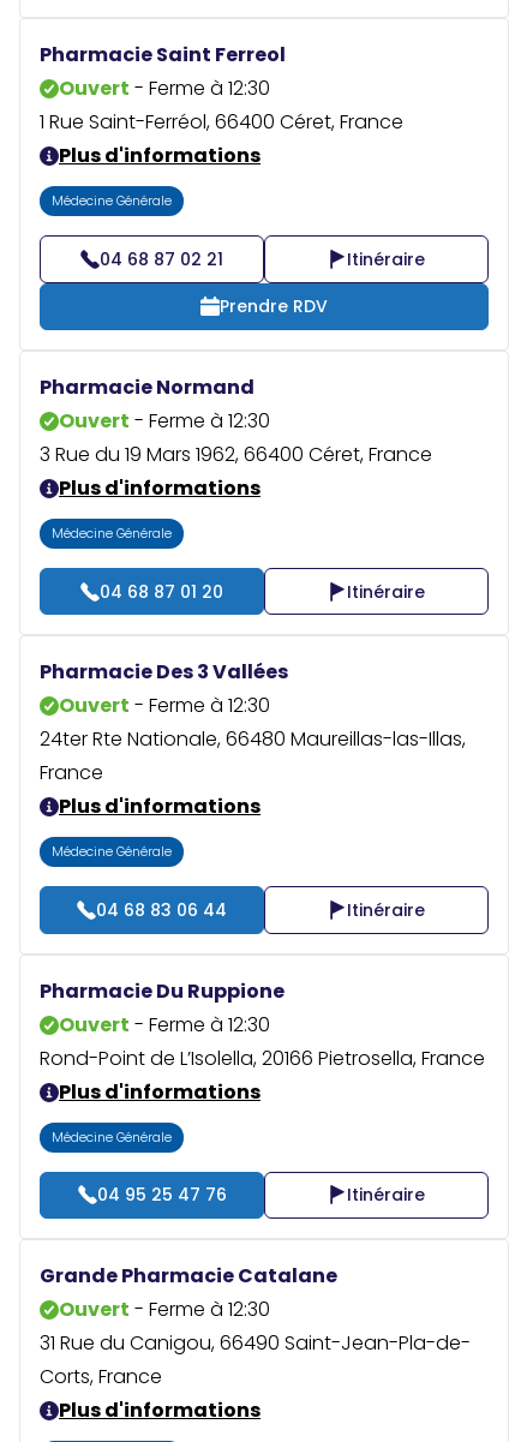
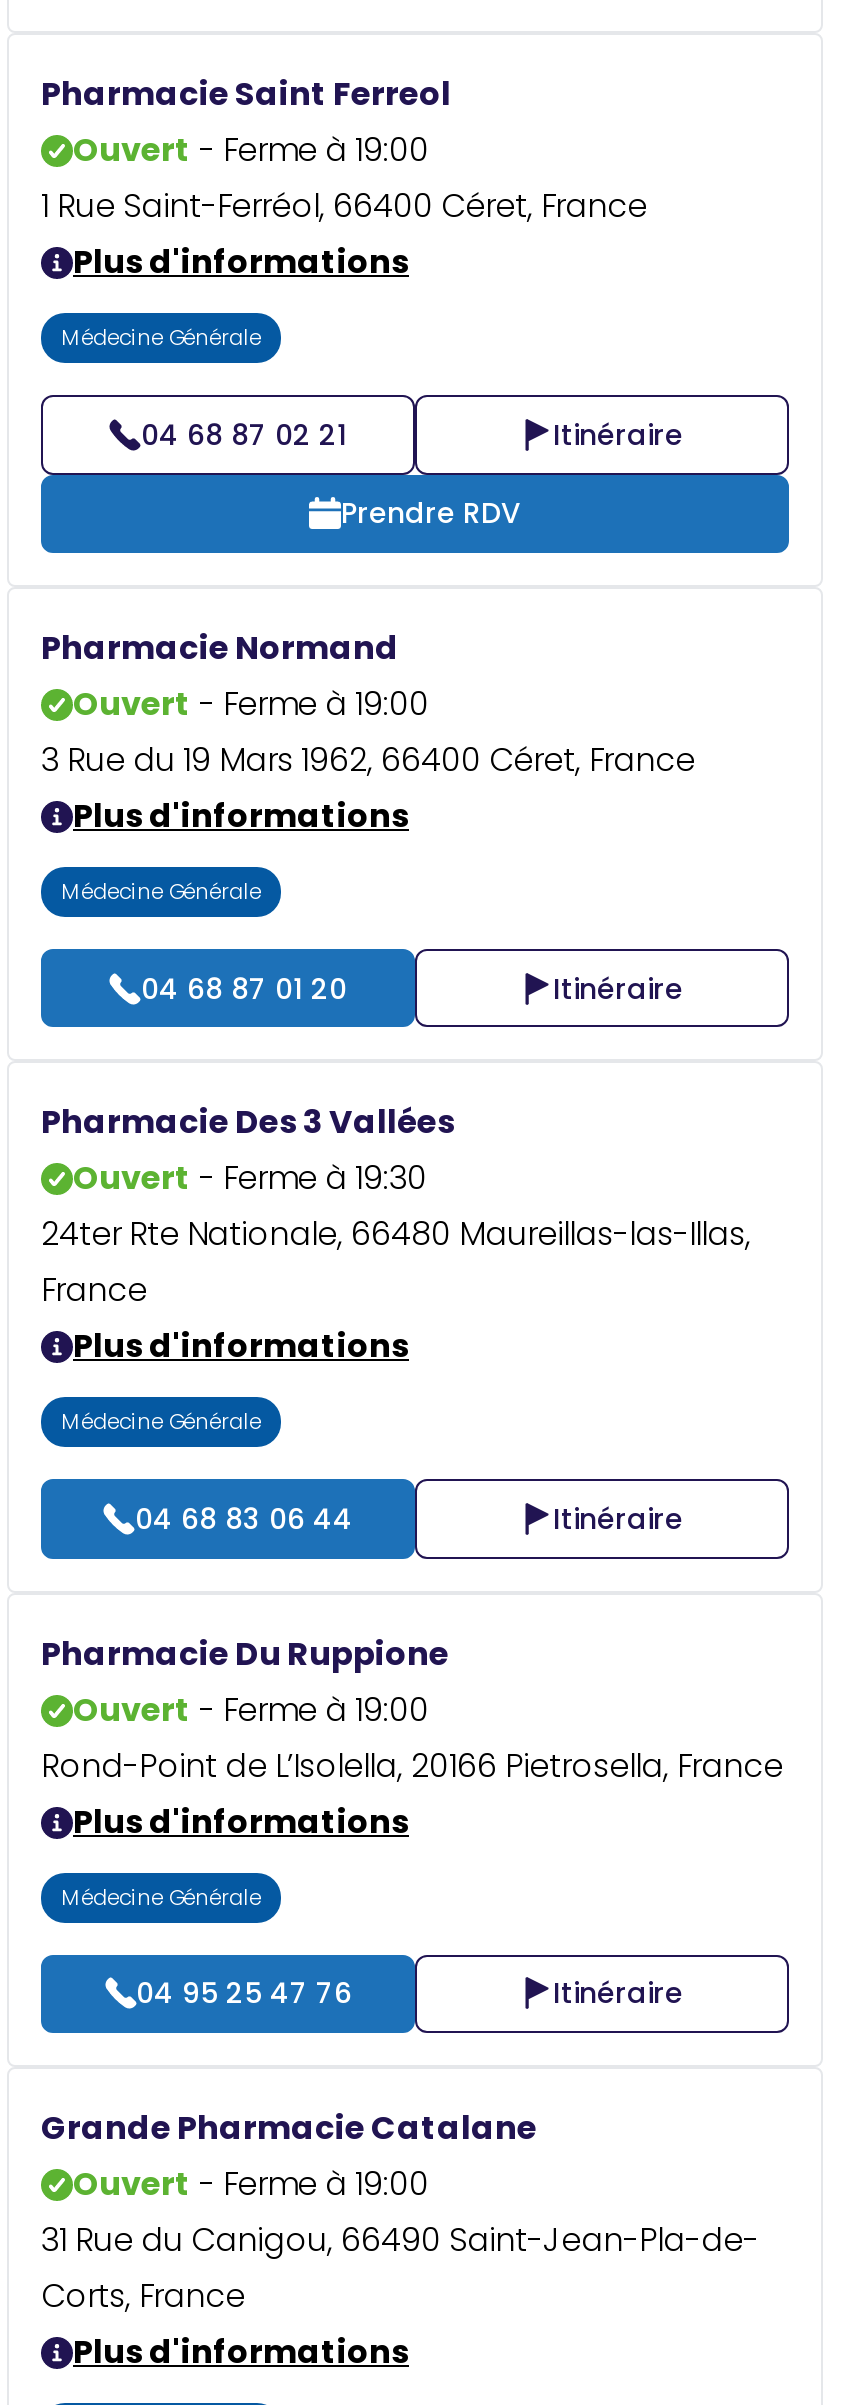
[59,75,270,102] Ouvert - Ferme à 12:30 -> [73,127,429,173] Ouvert - Ferme à 19:00
[59,407,270,435] Ouvert - Ferme à 12:30 -> [73,681,429,727] Ouvert - Ferme à 19:00
[59,692,270,719] Ouvert - Ferme à 12:30 -> [73,1155,427,1201] Ouvert - Ferme à 19:30
[59,1010,270,1038] Ouvert - Ferme à 12:30 -> [73,1686,429,1732] Ouvert - Ferme à 19:00
[59,1295,270,1323] Ouvert - Ferme à 12:30 -> [73,2161,429,2207] Ouvert - Ferme à 19:00

